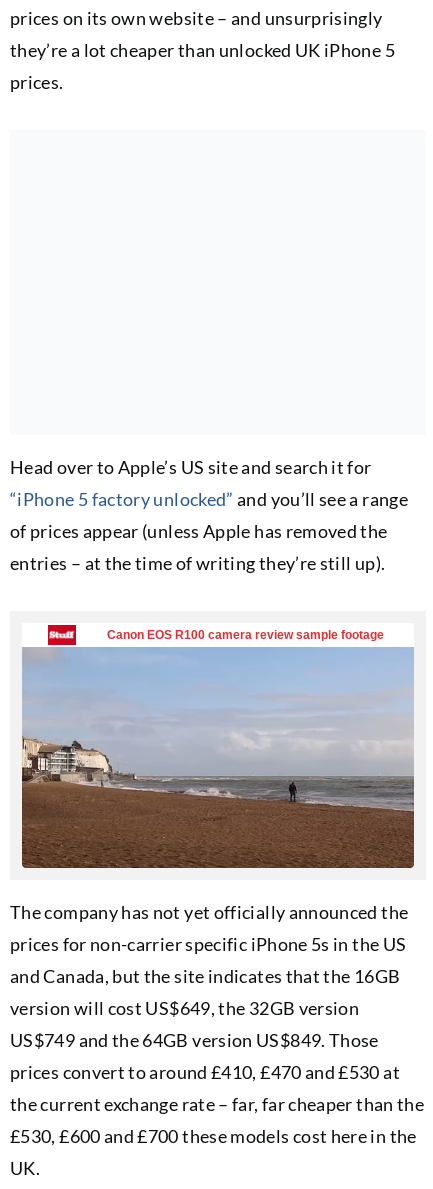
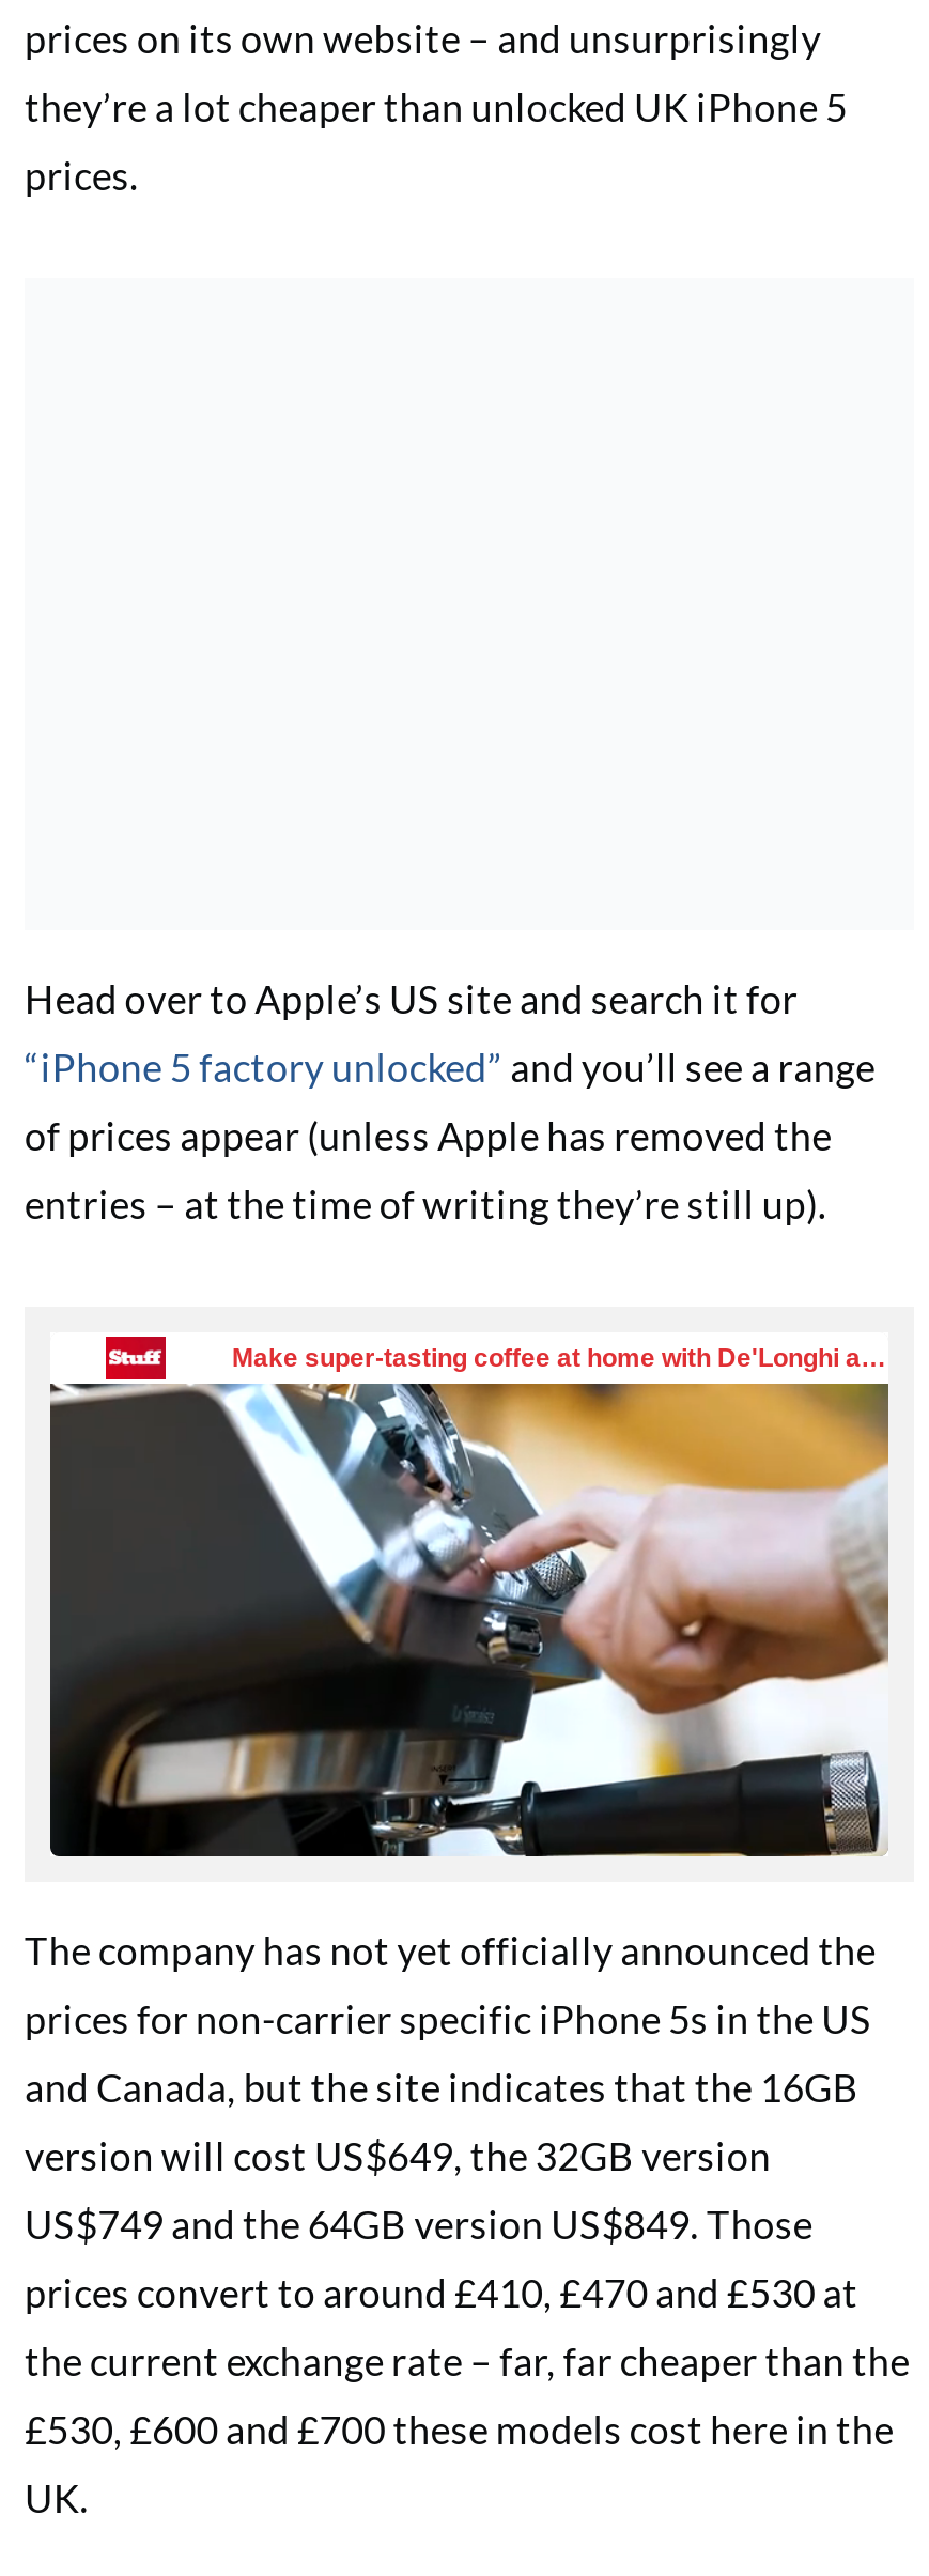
[21,629,415,869] [image] -> [48,1345,891,1858] [image]

